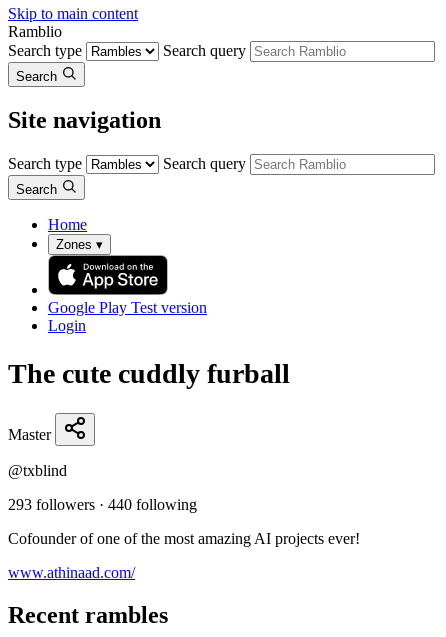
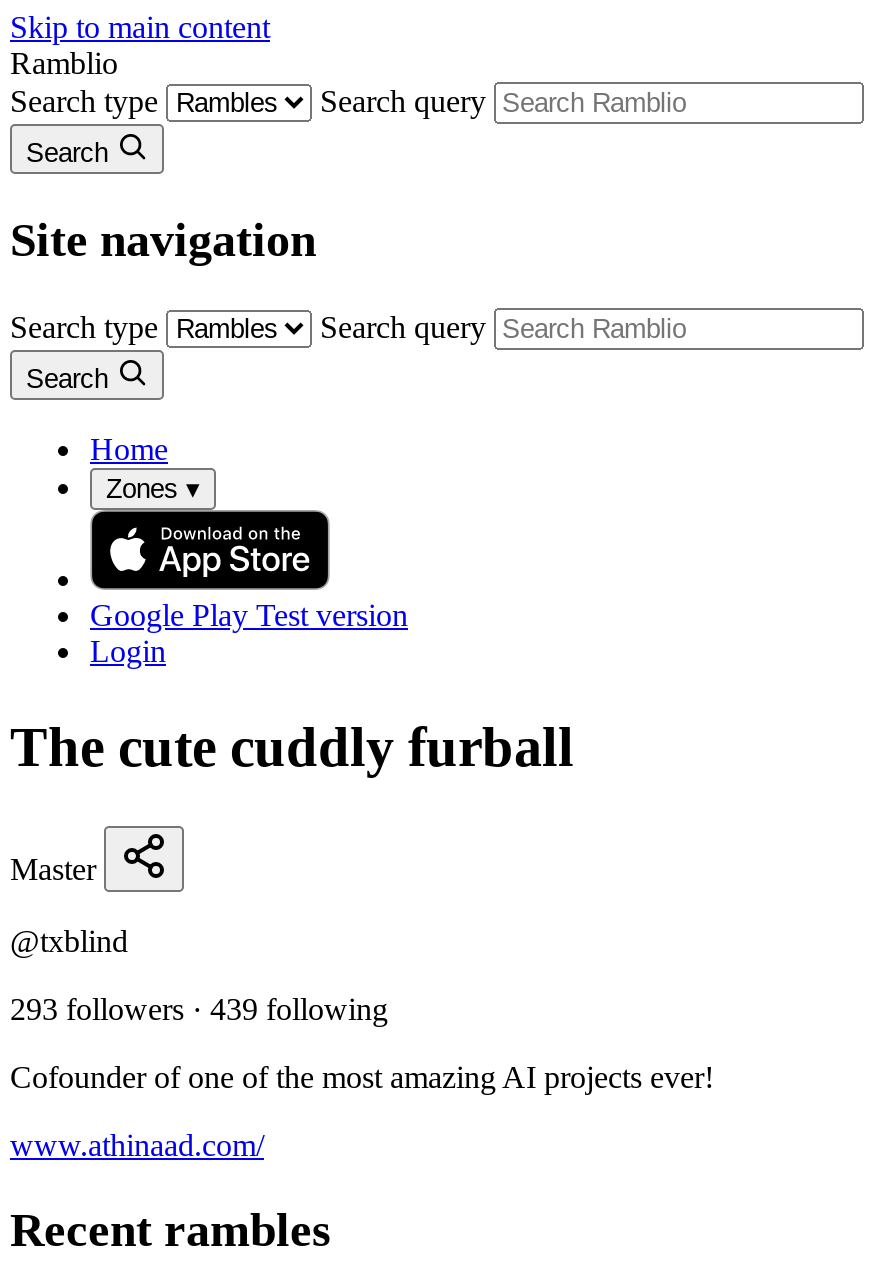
[8,496,197,513] 293 followers · 440 following -> [10,993,388,1027] 293 followers · 439 following

